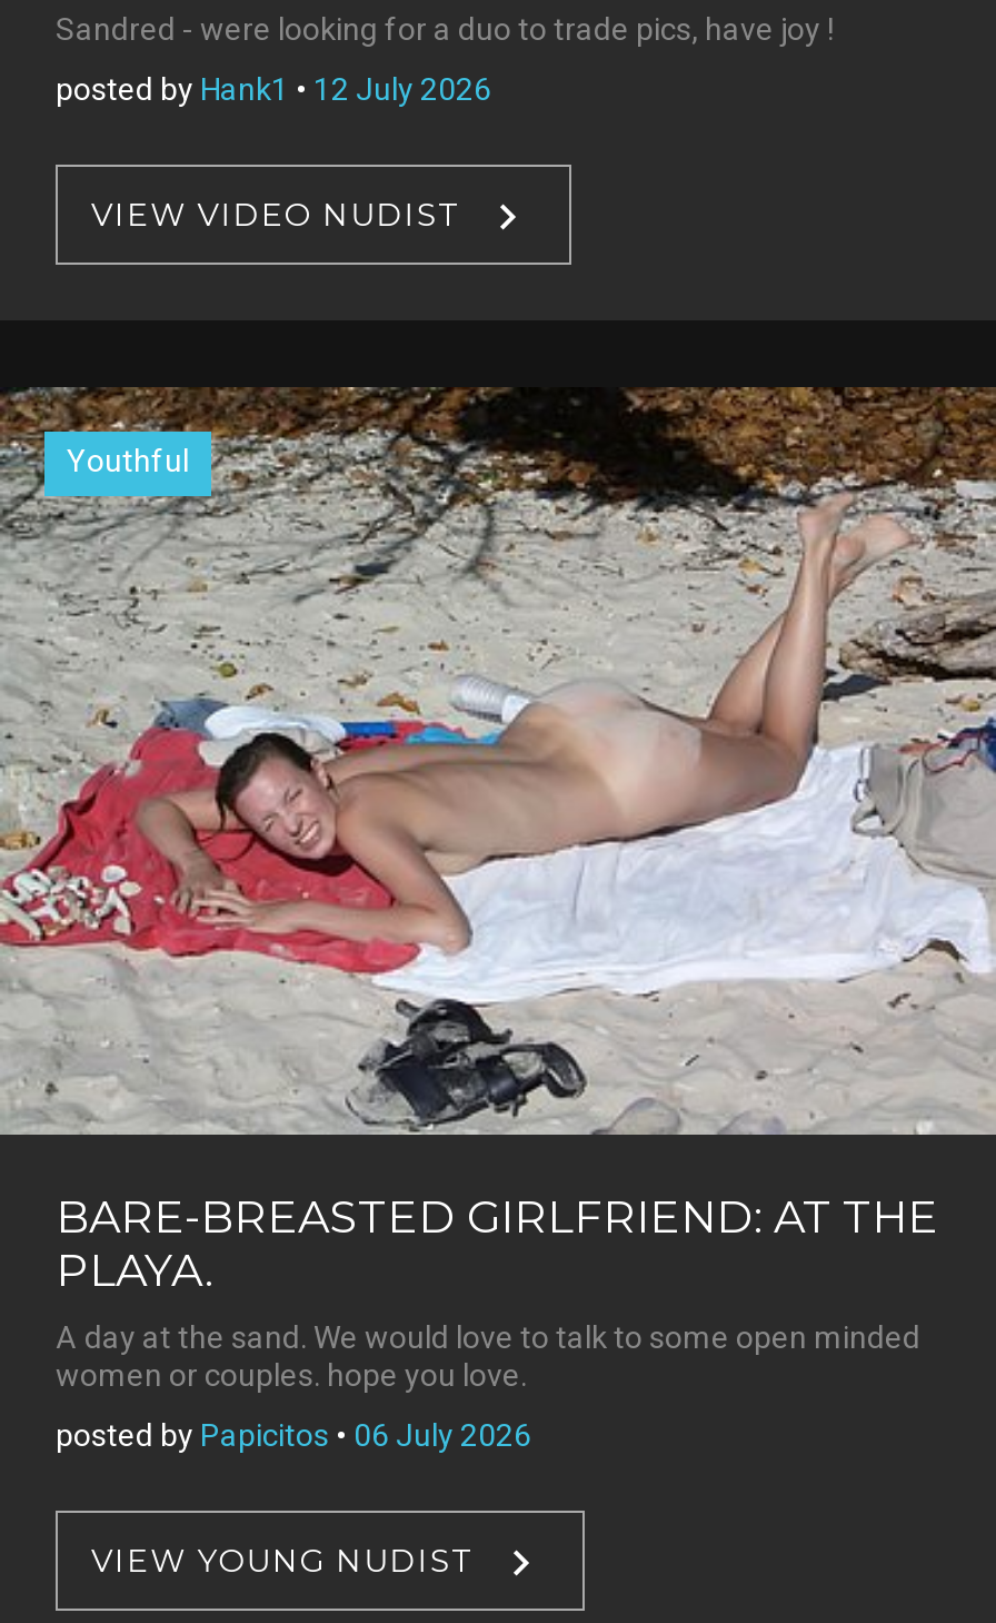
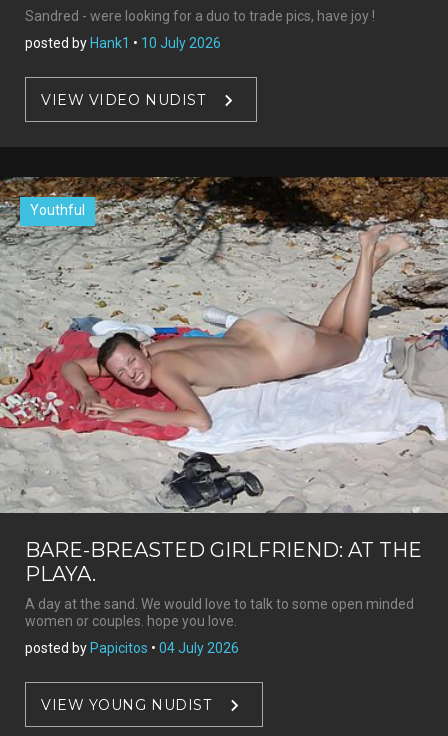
[56,71,491,106] posted by Hank1 • 12 July 2026 -> [25,35,221,51] posted by Hank1 • 10 July 2026
[56,1416,531,1452] posted by Papicitos • 06 July 2026 -> [25,639,239,655] posted by Papicitos • 04 July 2026

